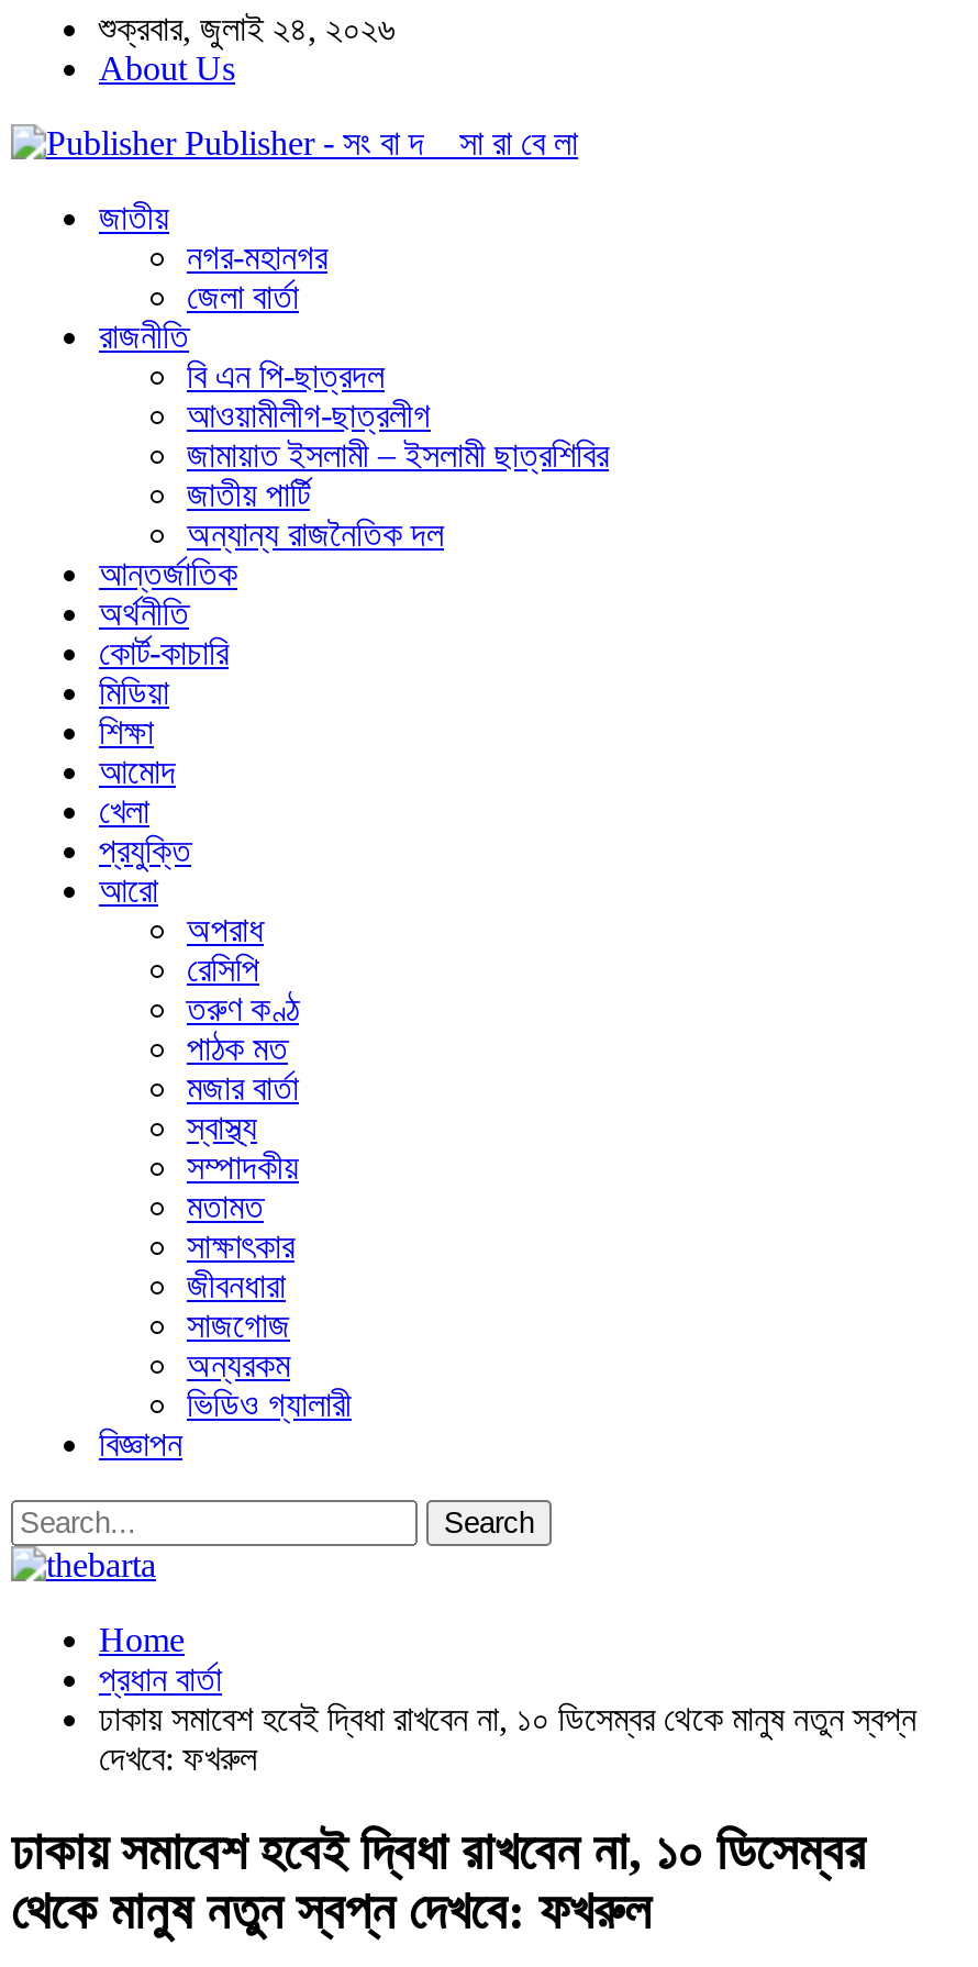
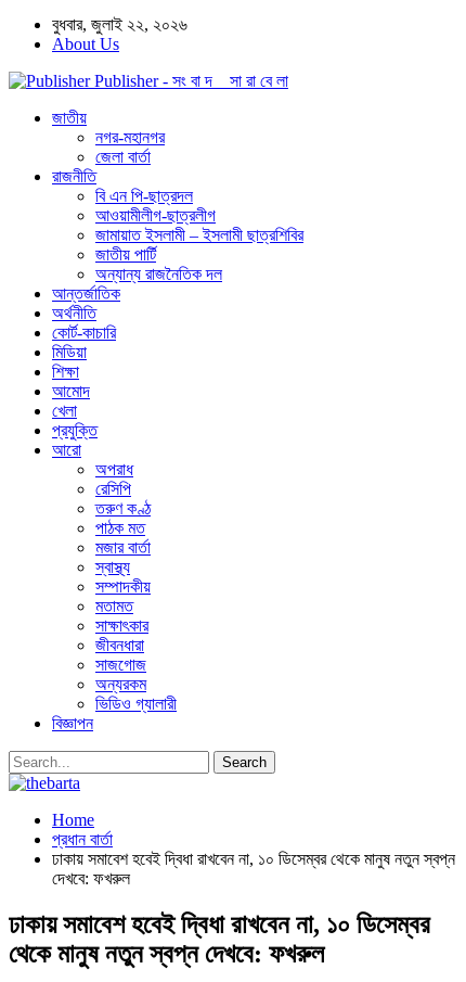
[99,10,396,47] শুক্রবার, জুলাই ২৪, ২০২৬ -> [52,15,187,34] বুধবার, জুলাই ২২, ২০২৬

